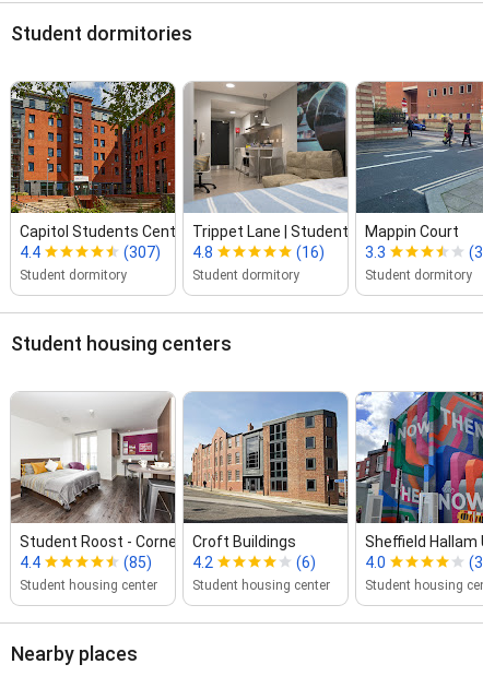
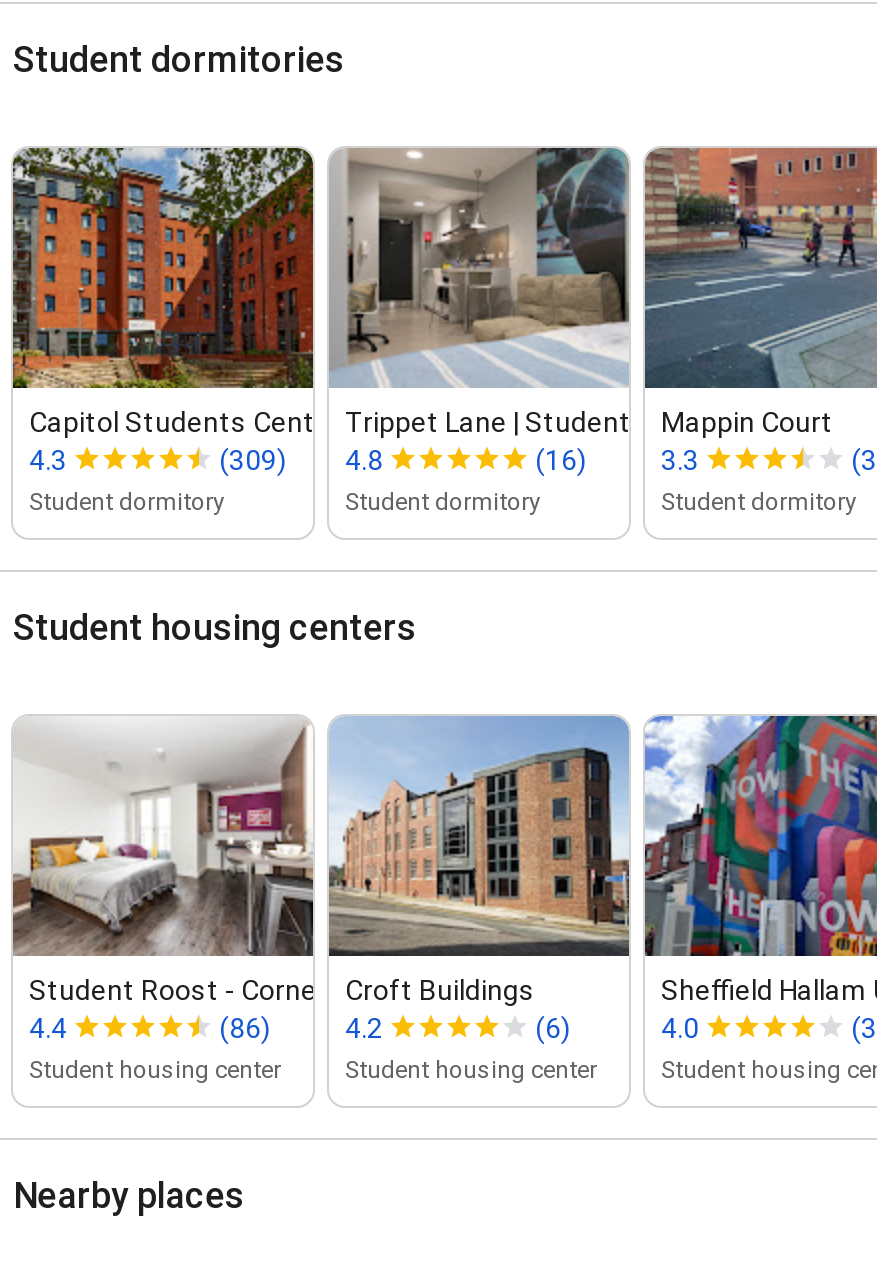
[20,243,40,261] 4.4 -> [29,443,67,475] 4.3
[123,243,213,261] (307) 4.8 -> [219,443,383,475] (309) 4.8
[123,553,152,571] (85) -> [219,1011,271,1043] (86)

